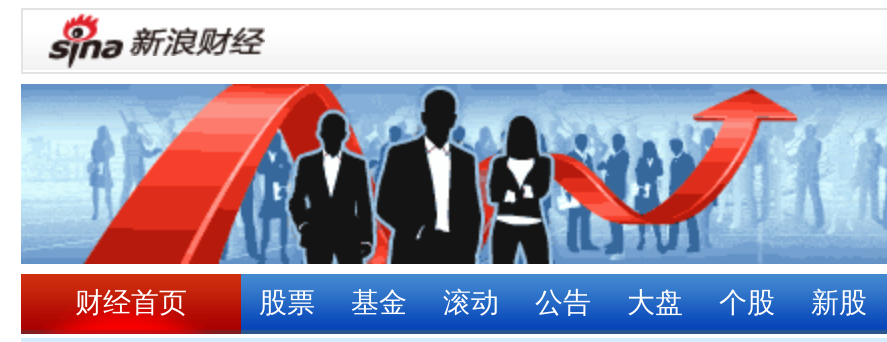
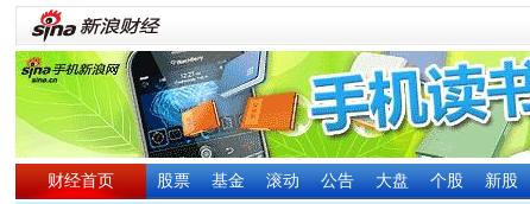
[19,82,881,266] [image] -> [14,50,526,159] [image]

